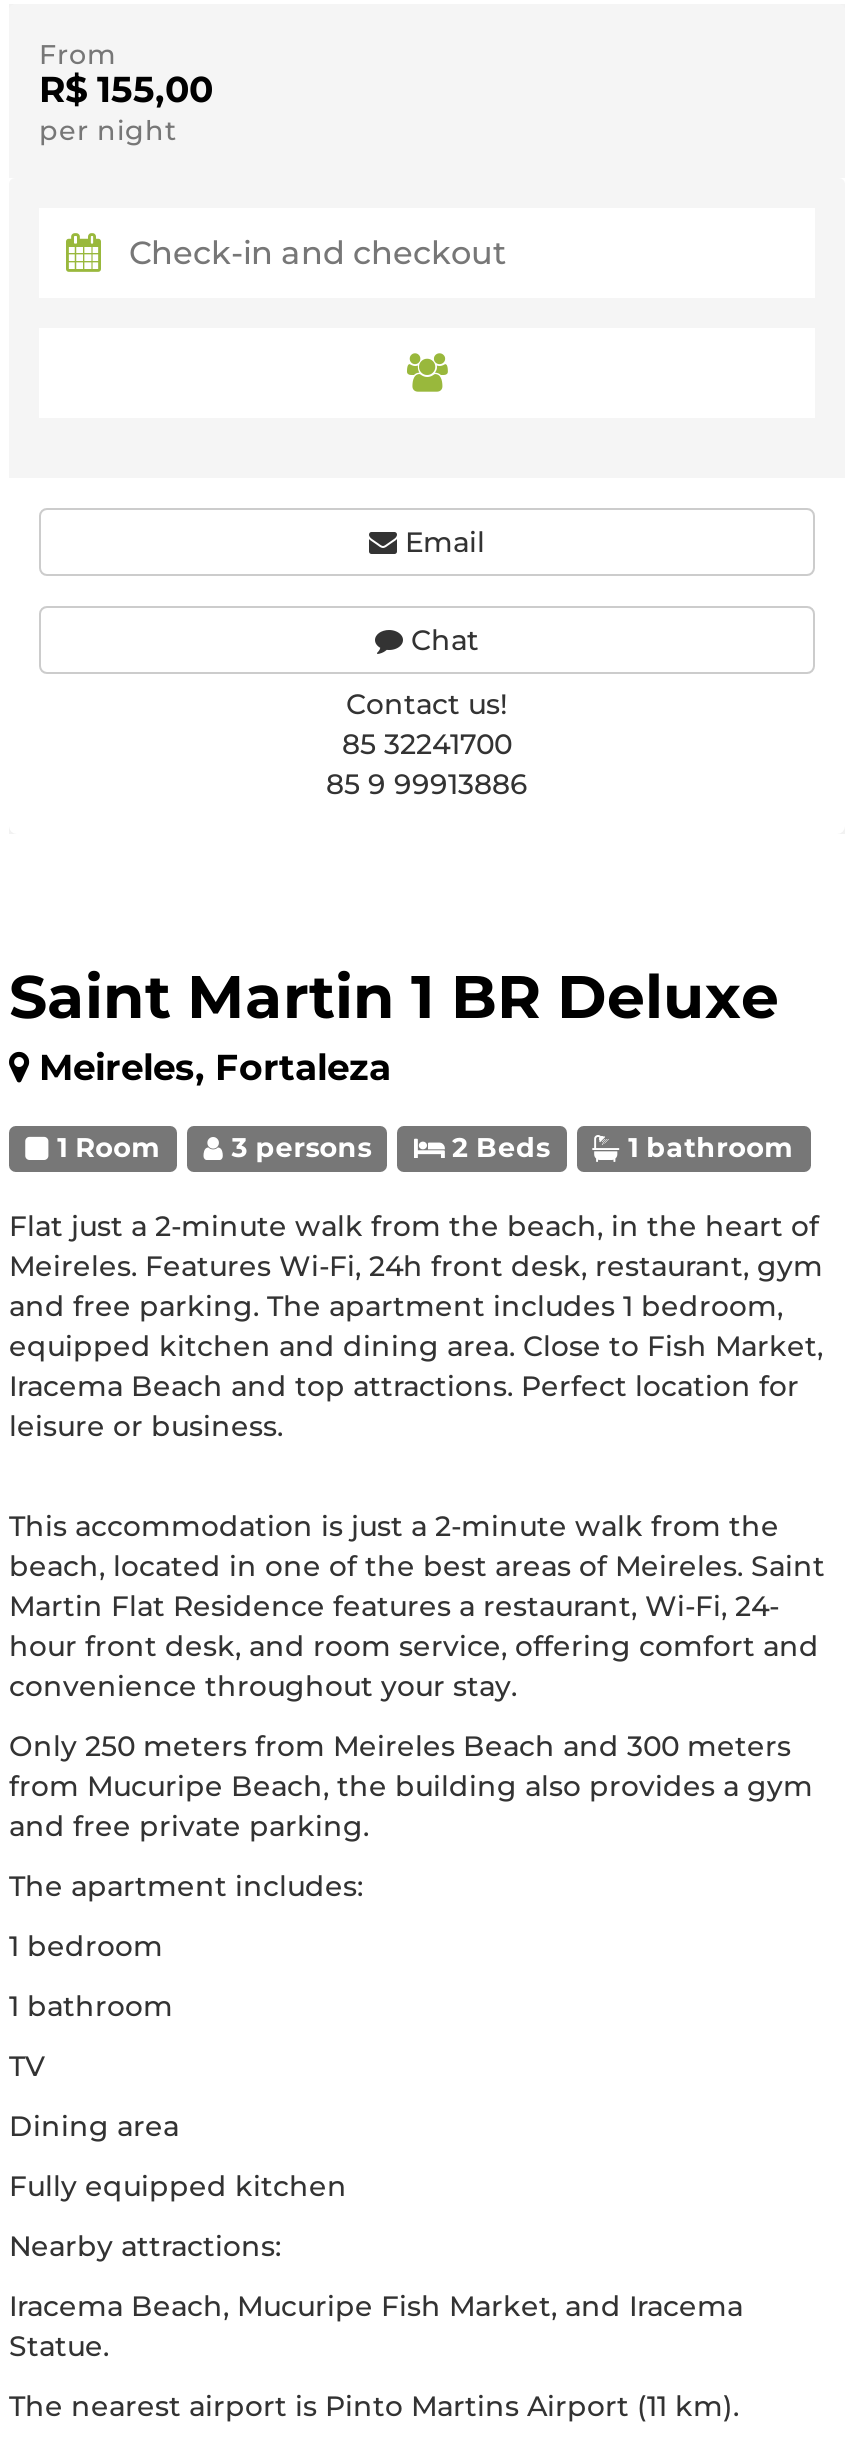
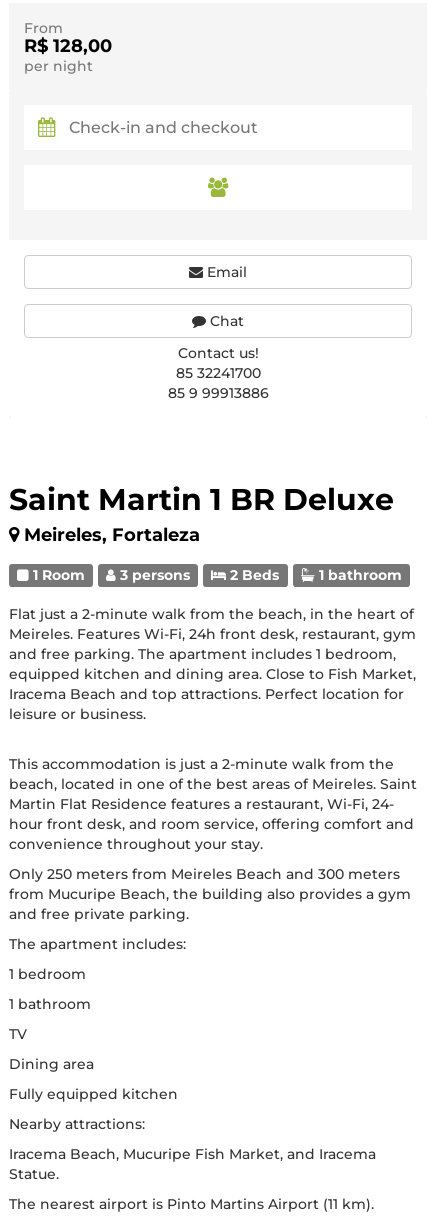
[39,68,213,112] R$ 155,00 -> [24,35,112,57] R$ 128,00

